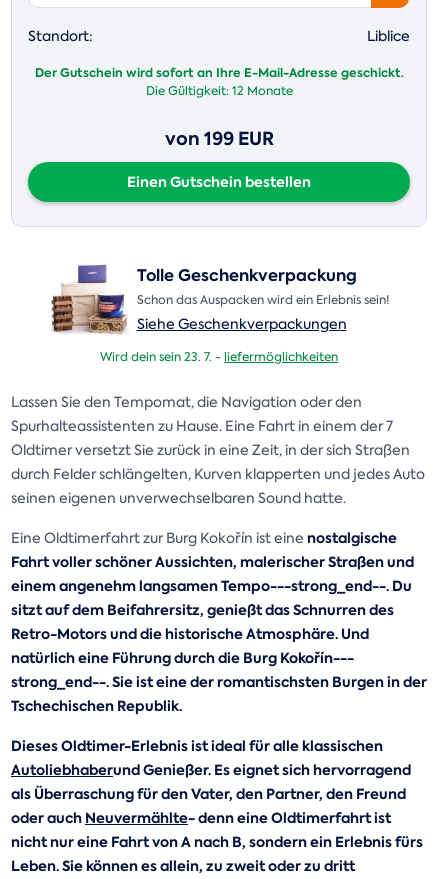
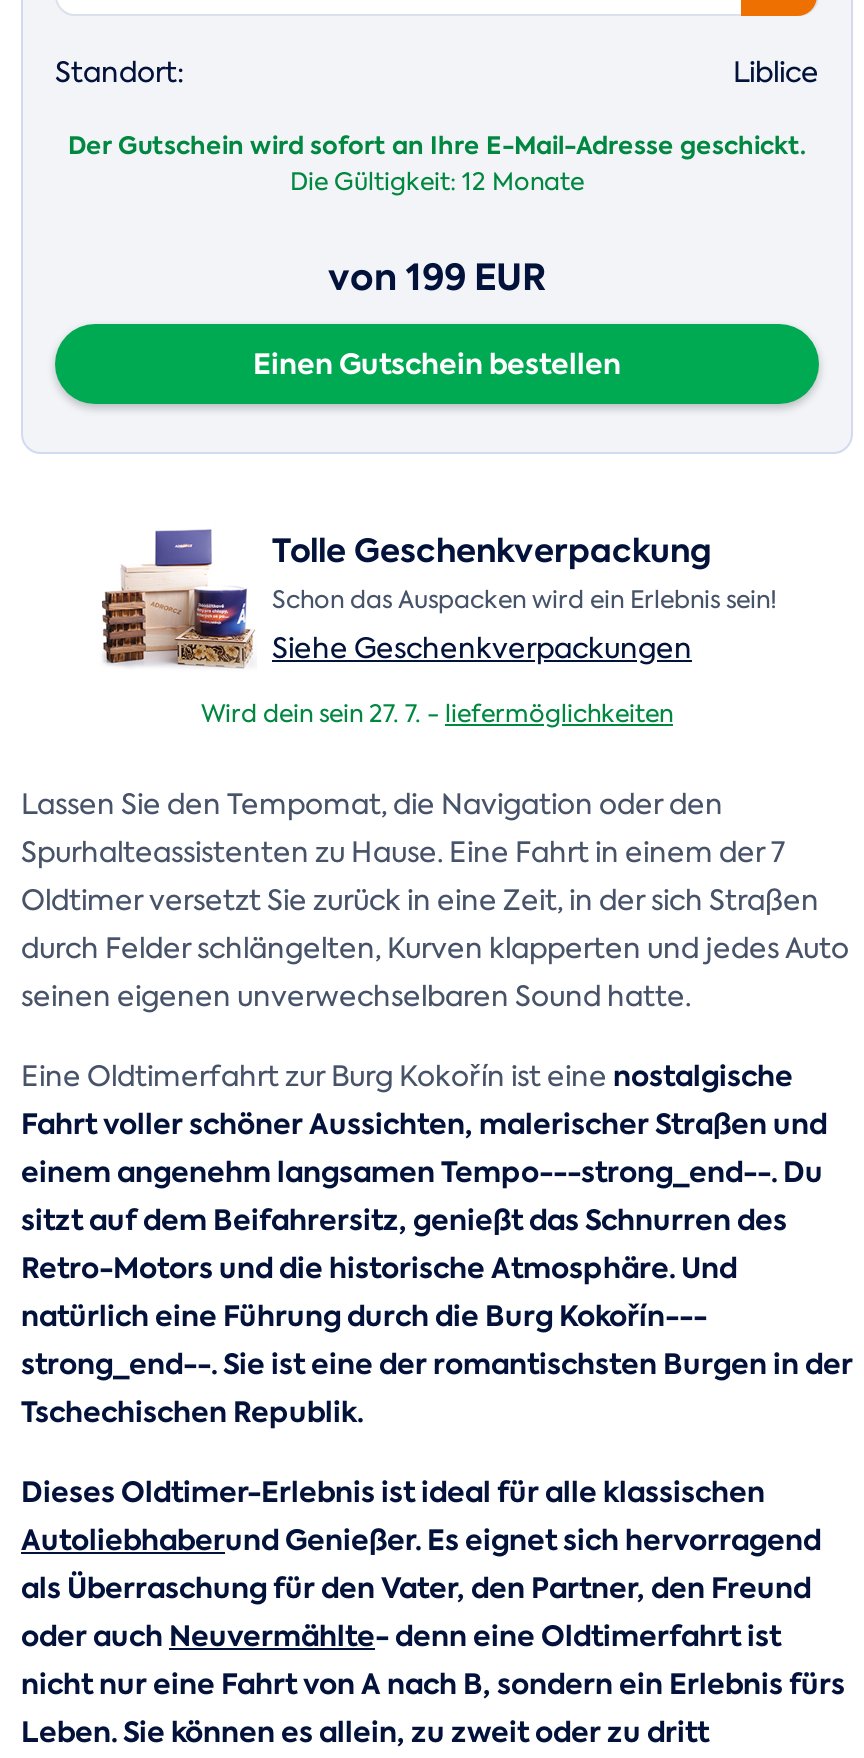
[100,349,338,365] Wird dein sein 23. 7. - liefermöglichkeiten -> [201,697,673,729] Wird dein sein 27. 7. - liefermöglichkeiten

